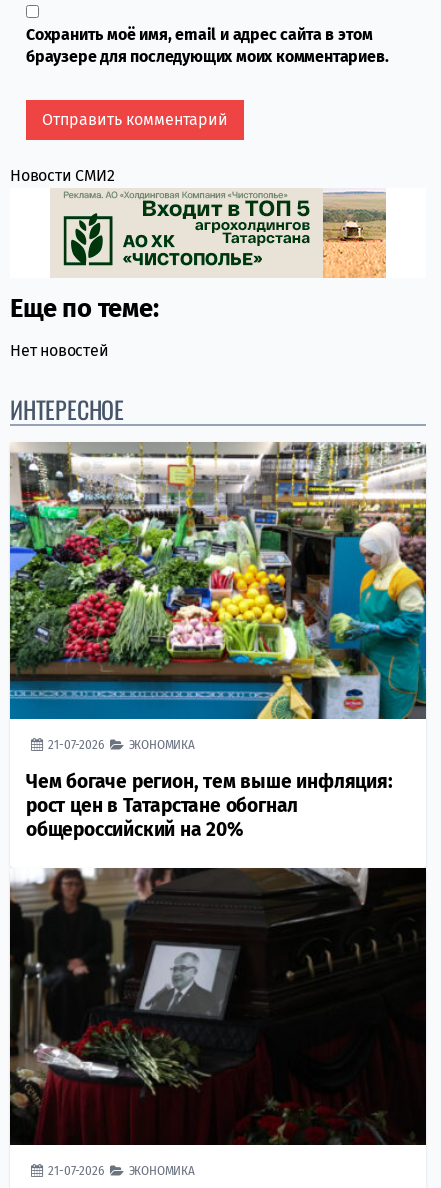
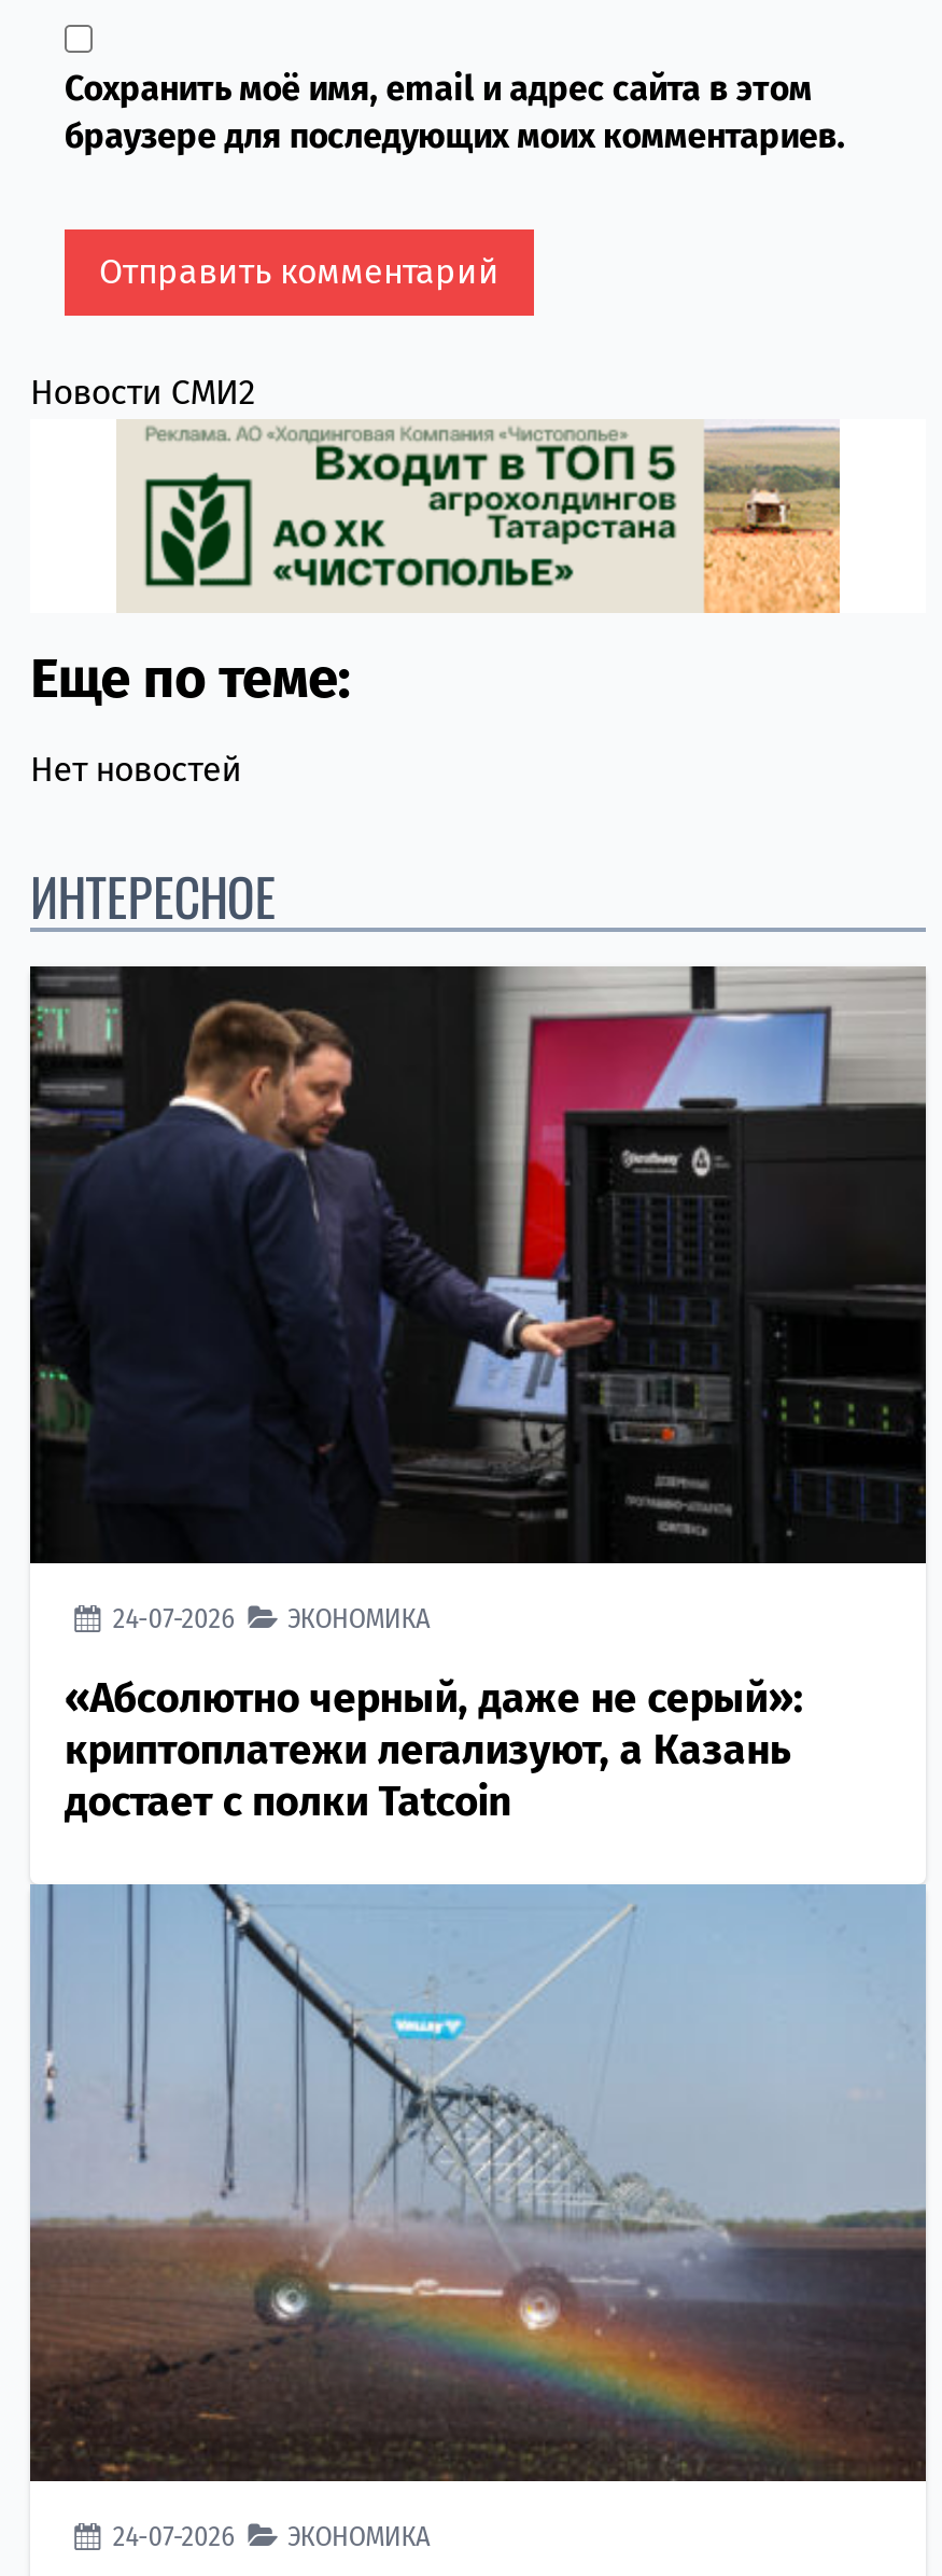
[9,441,427,752] [image] | 21-07-2026 ЭКОНОМИКА -> [28,964,928,1634] [image] | 24-07-2026 ЭКОНОМИКА
[26,770,393,841] Чем богаче регион, тем выше инфляция: | рост цен в Татарстане обогнал | общероссийский на 20% -> [65,1673,804,1826] «Абсолютно черный, даже не серый»: | криптоплатежи легализуют, а Казань | достает с полки Tatcoin
[9,867,427,1178] [image] | 21-07-2026 ЭКОНОМИКА -> [28,1882,926,2553] [image] | 24-07-2026 ЭКОНОМИКА

